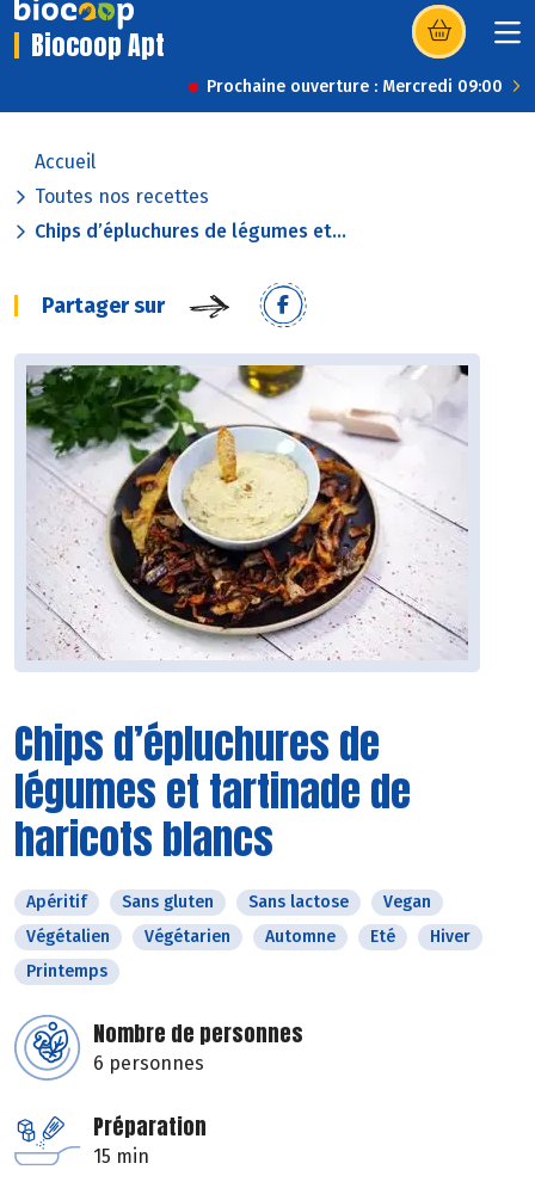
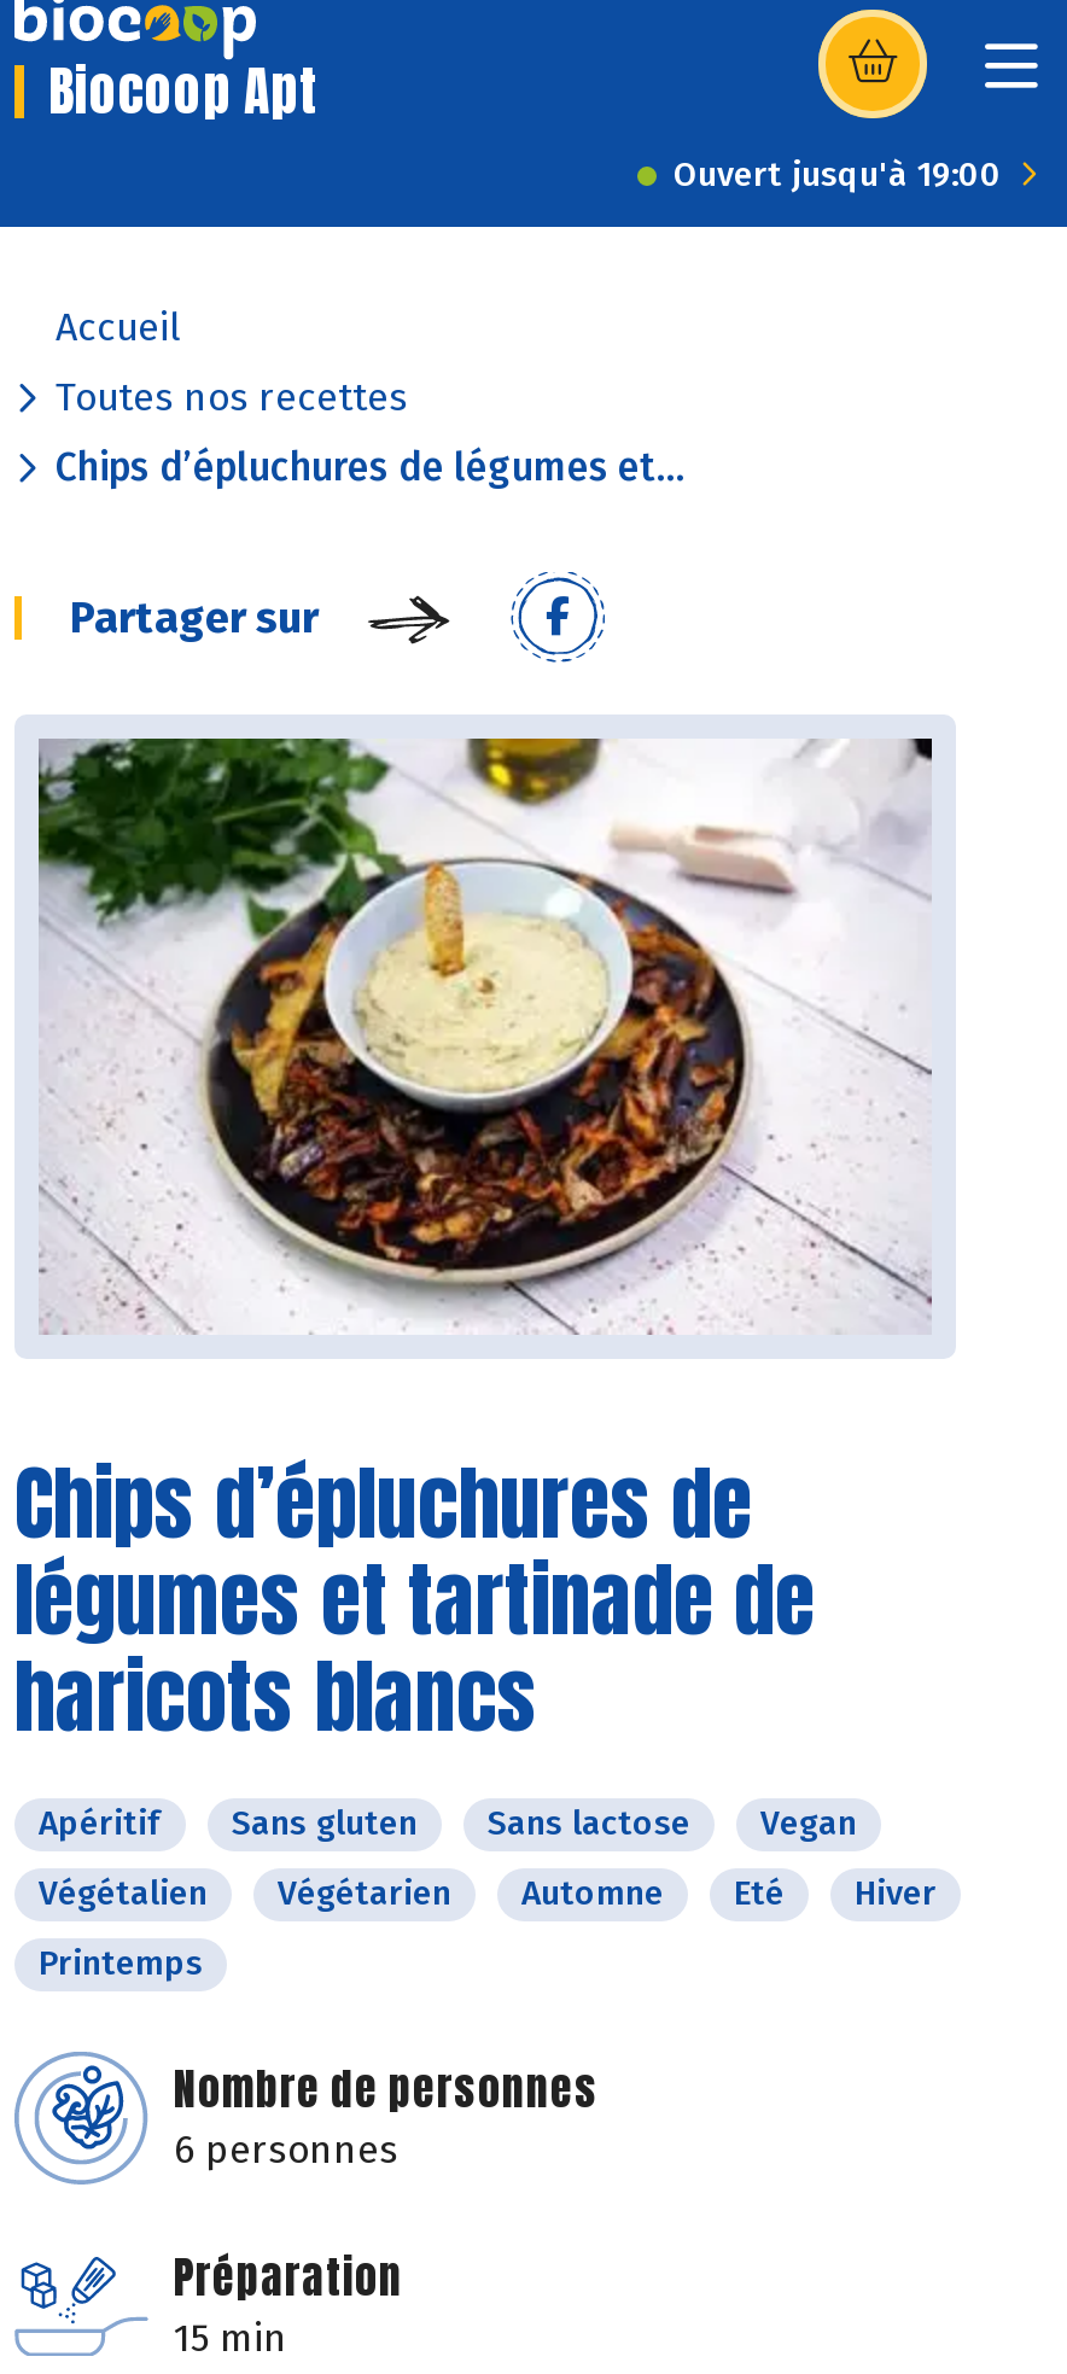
[207,76,503,97] Prochaine ouverture : Mercredi 09:00 -> [674,154,1002,196] Ouvert jusqu'à 19:00

